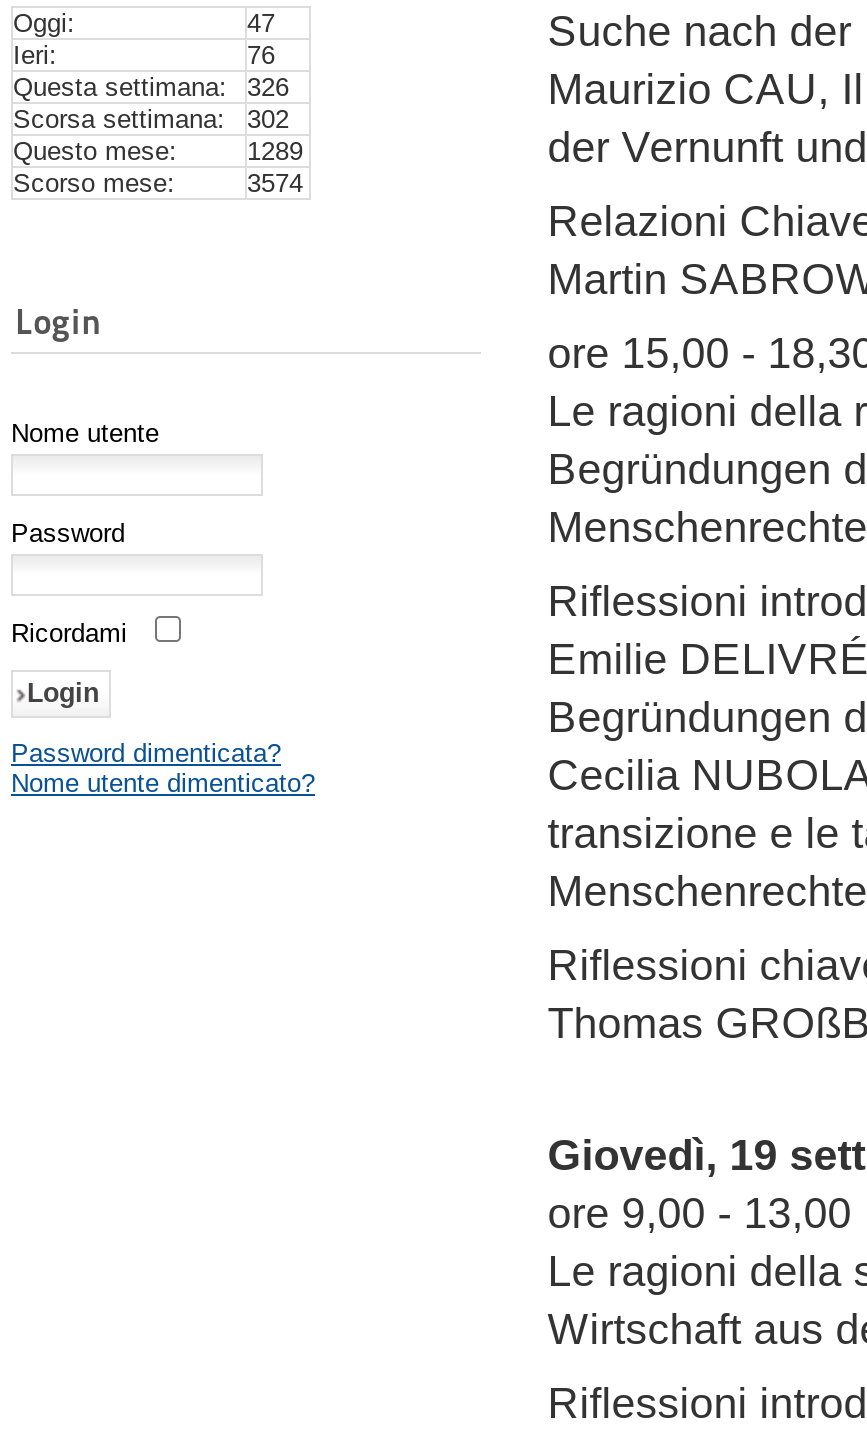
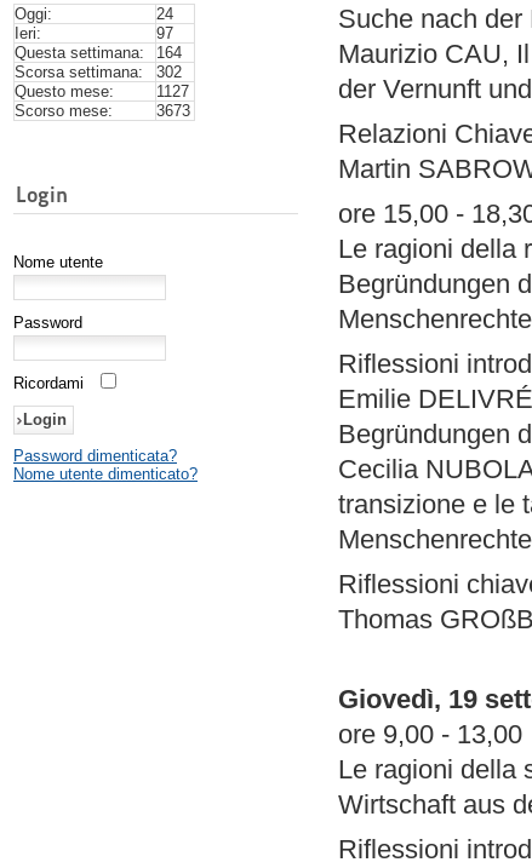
[247,9,275,39] 47 -> [156,5,173,23] 24
[247,41,275,71] 76 -> [156,25,173,43] 97
[13,73,289,103] Questa settimana: 326 -> [15,44,182,62] Questa settimana: 164
[247,137,303,167] 1289 -> [156,83,189,101] 1127
[247,169,303,199] 3574 -> [156,102,190,120] 3673

